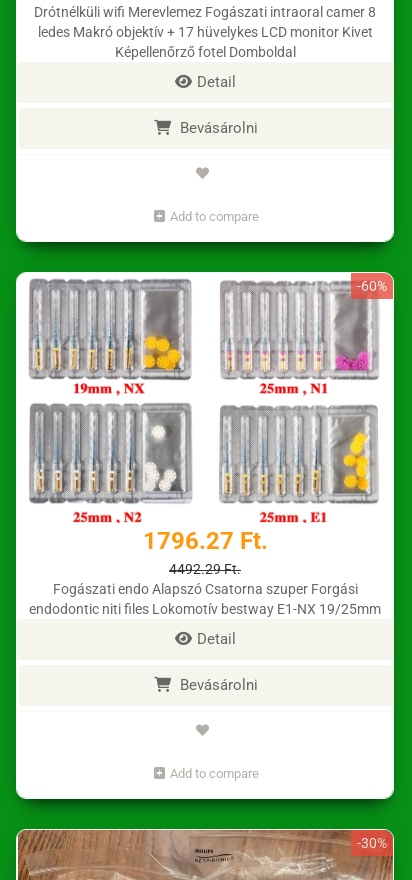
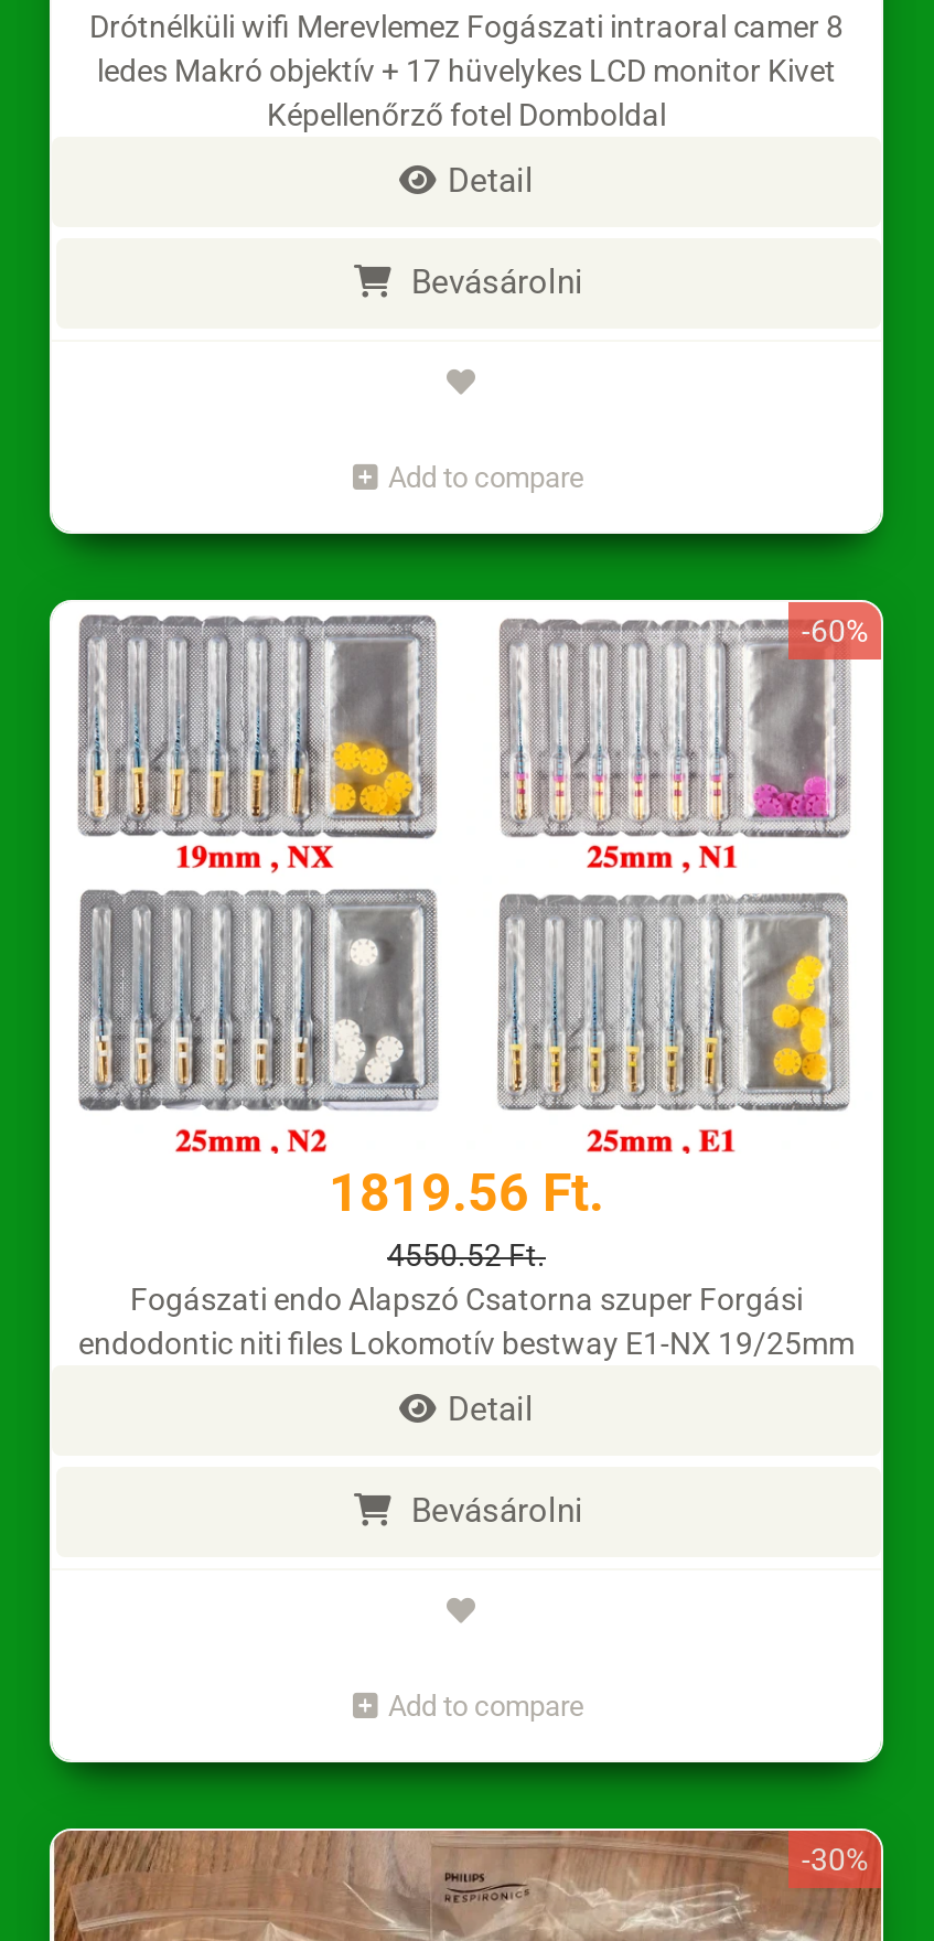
[142,527,267,555] 1796.27 Ft. -> [329,1163,604,1225] 1819.56 Ft.
[169,561,241,577] 4492.29 Ft. -> [387,1238,546,1273] 4550.52 Ft.

